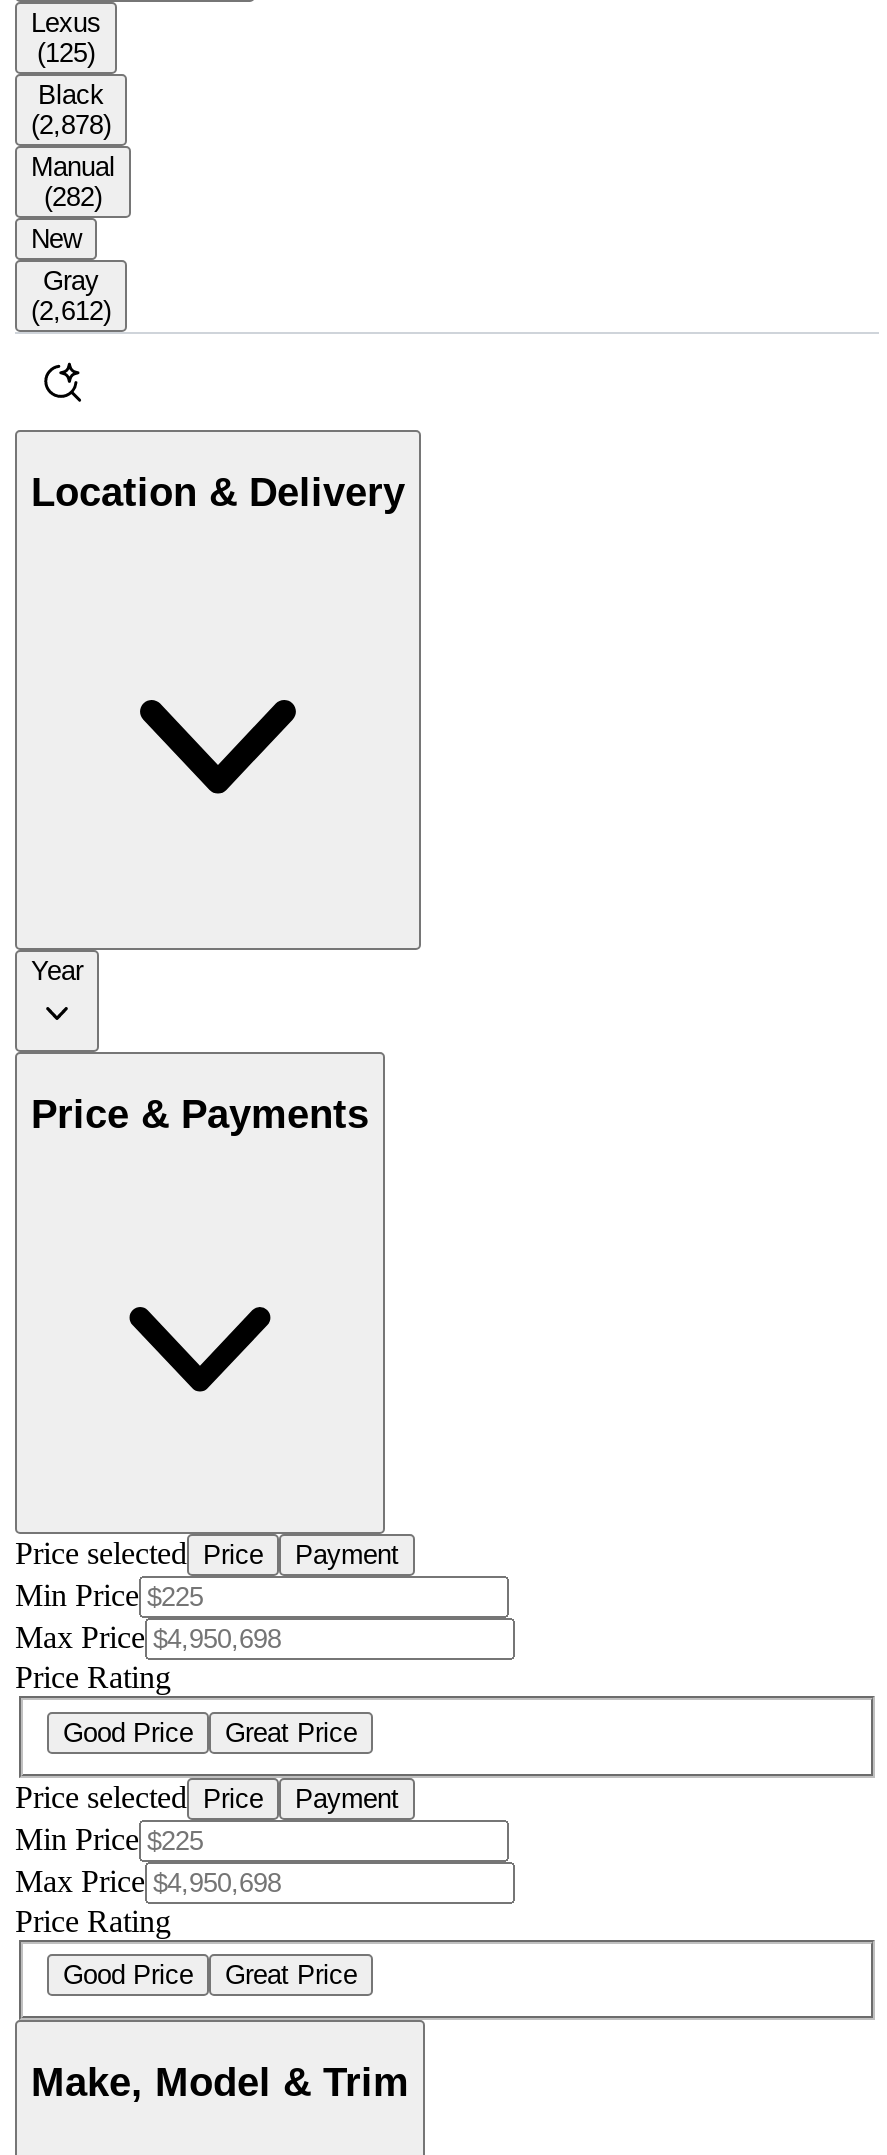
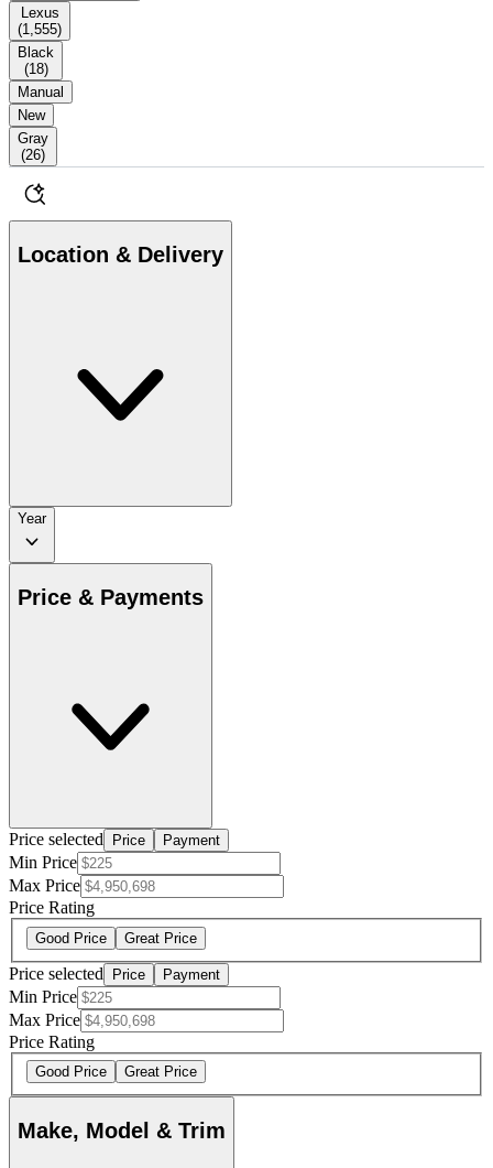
[37,38,95,68] (125) -> [18,21,62,37] (1,555)
[31,110,111,140] (2,878) -> [24,60,48,77] (18)
[44,182,102,212] (282) -> none
[31,296,111,326] (2,612) -> [21,146,45,163] (26)

